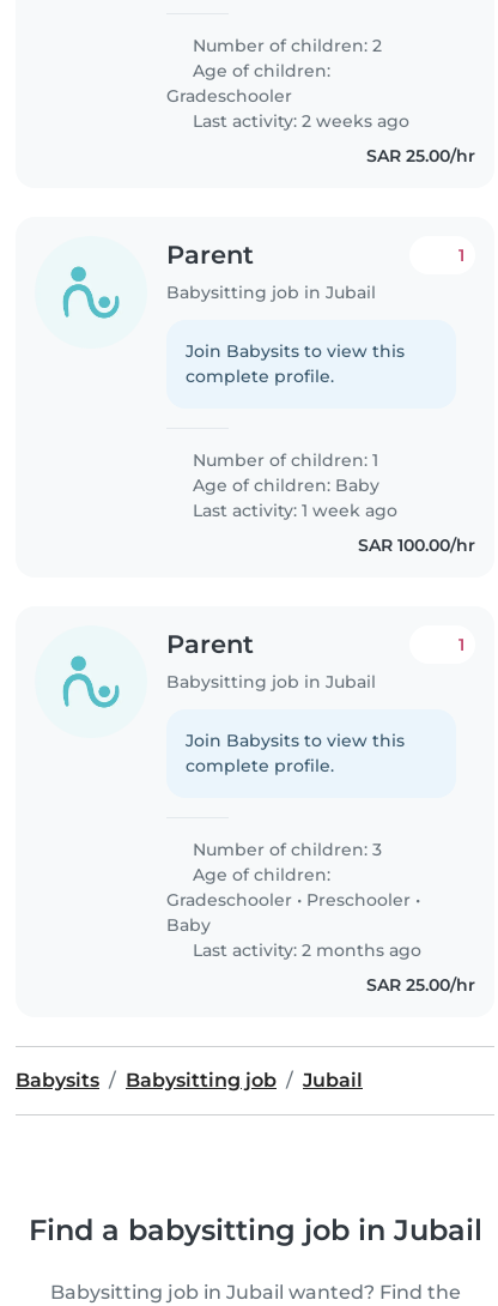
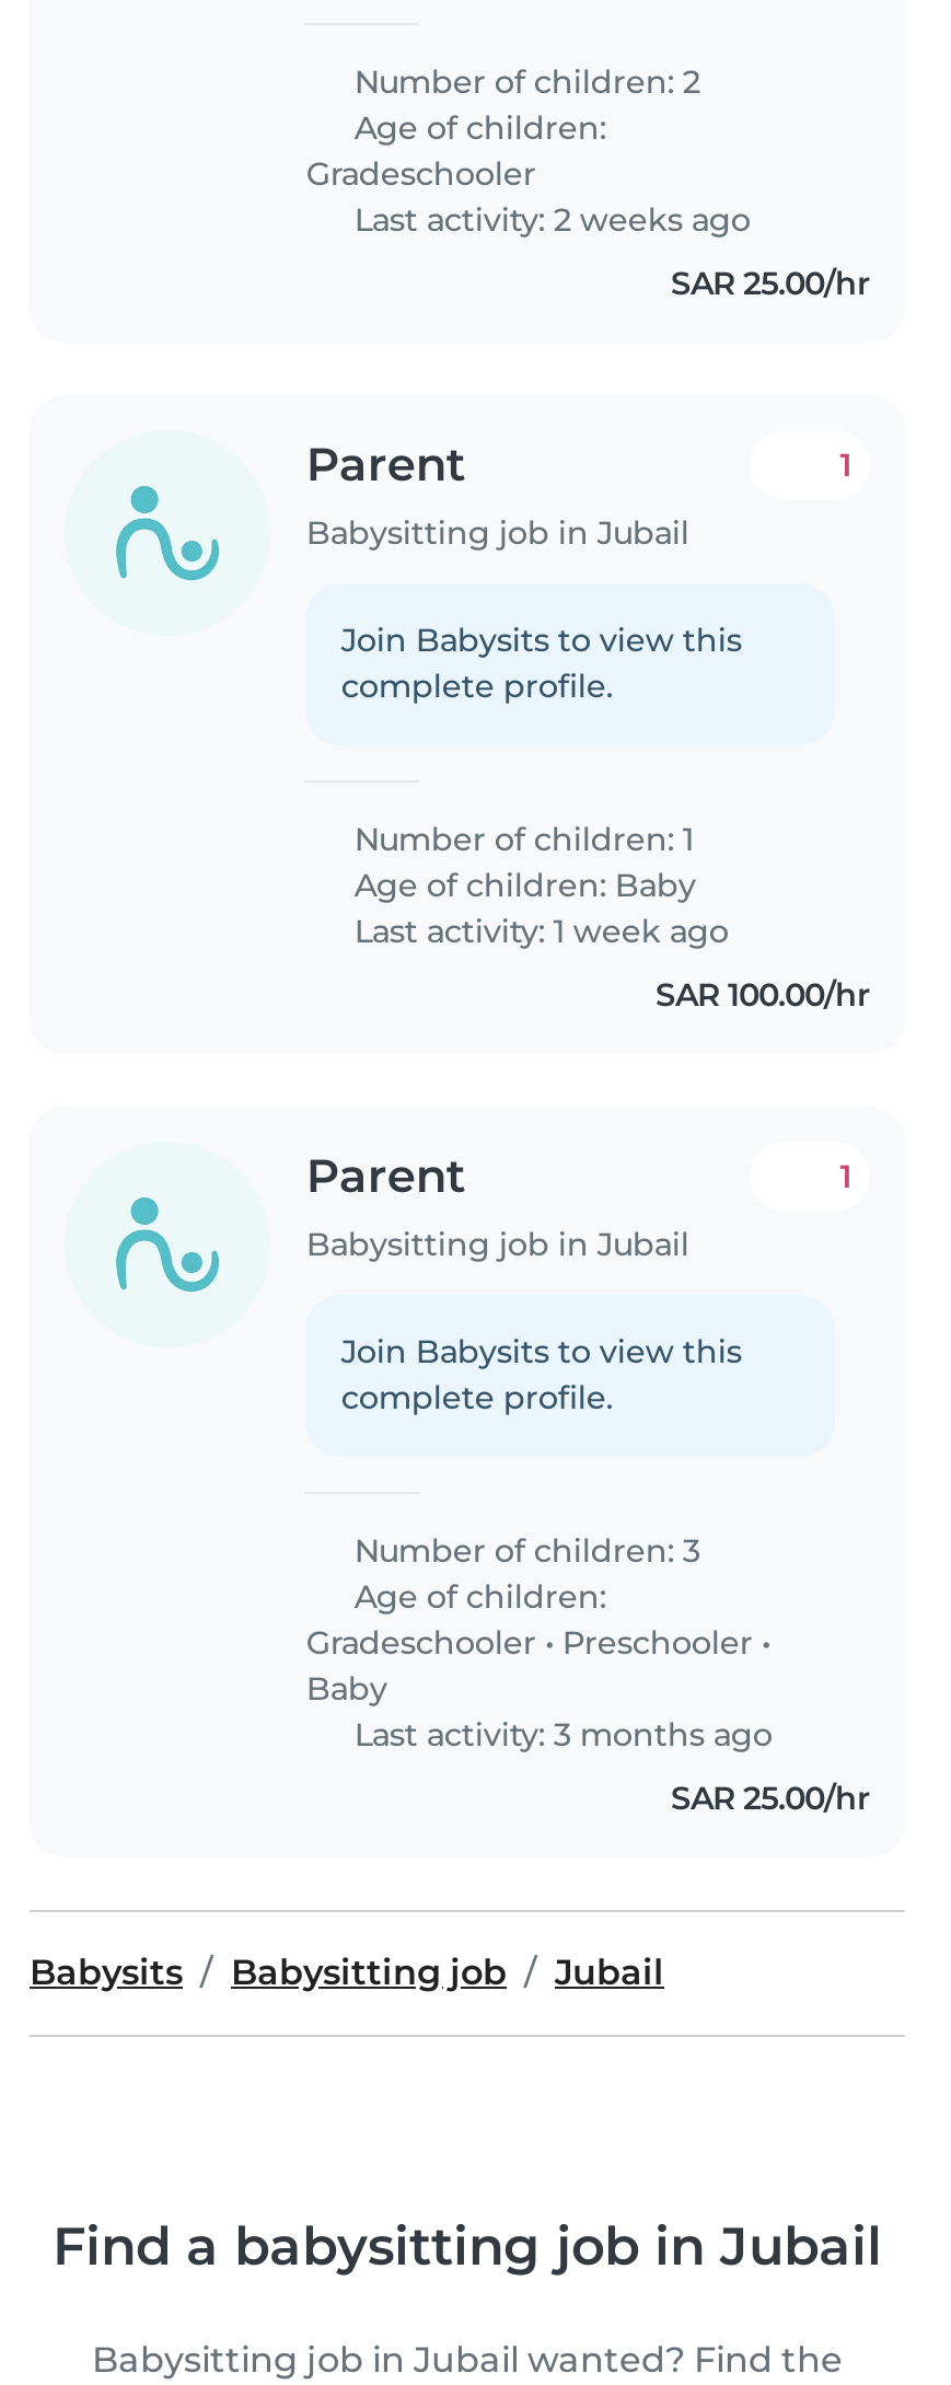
[188,939,422,960] Last activity: 2 months ago -> [346,1714,772,1754] Last activity: 3 months ago

